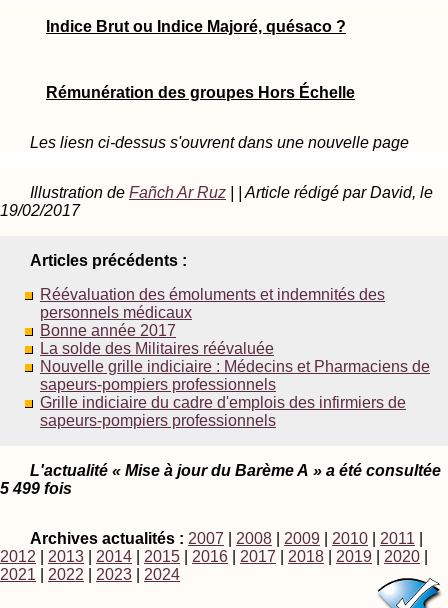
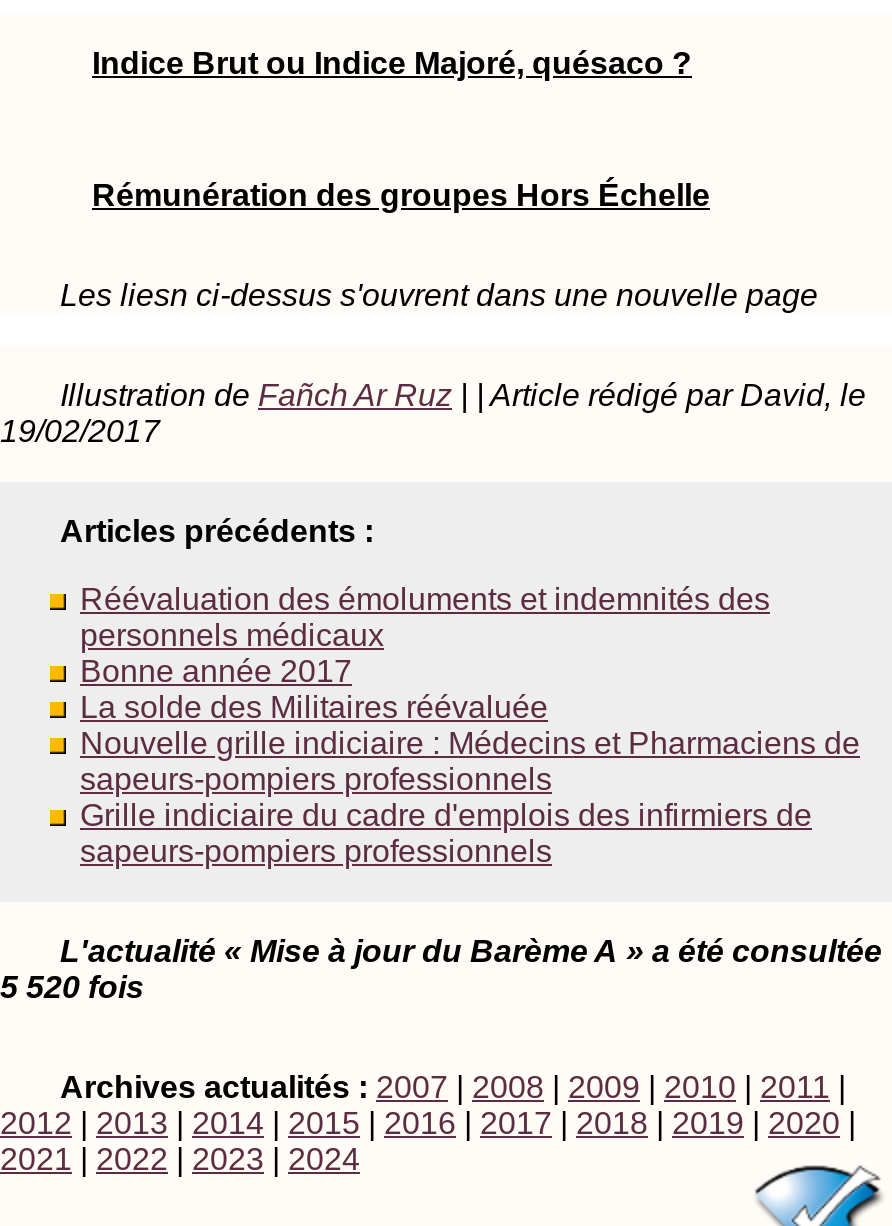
[0,480,72,497] 5 499 fois -> [0,970,144,1004] 5 520 fois

